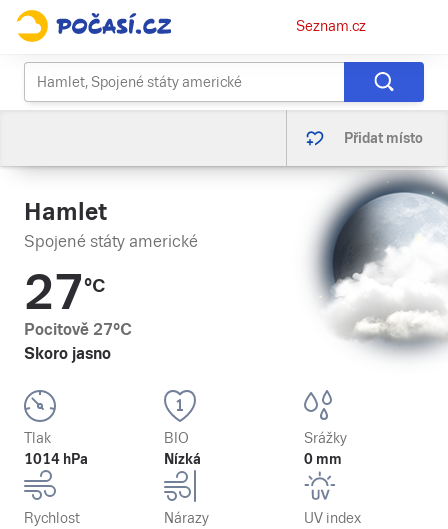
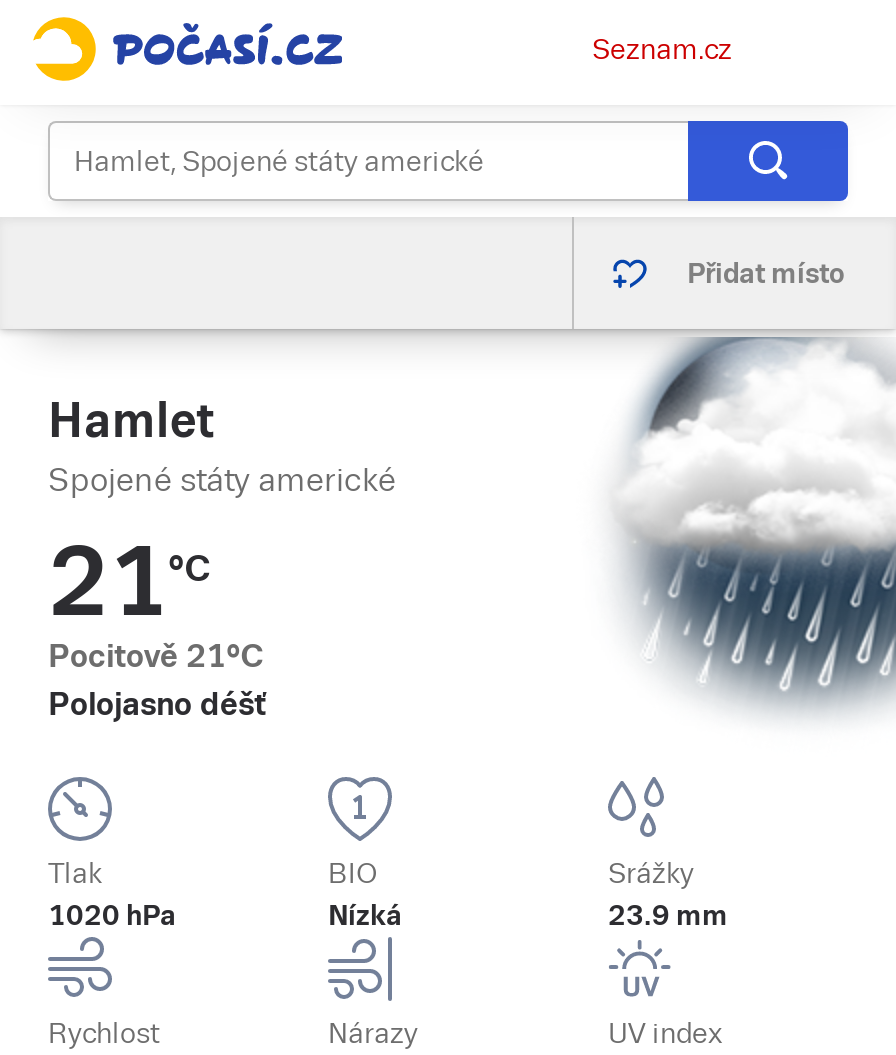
[315,170,445,346] [image] -> [630,335,890,689] [image]
[24,265,132,363] 27°C | Pocitově 27°C | Skoro jasno -> [48,527,266,723] 21°C | Pocitově 21°C | Polojasno déšť
[24,451,88,467] 1014 hPa -> [48,899,176,931] 1020 hPa
[304,451,342,467] 0 mm -> [608,899,728,931] 23.9 mm

